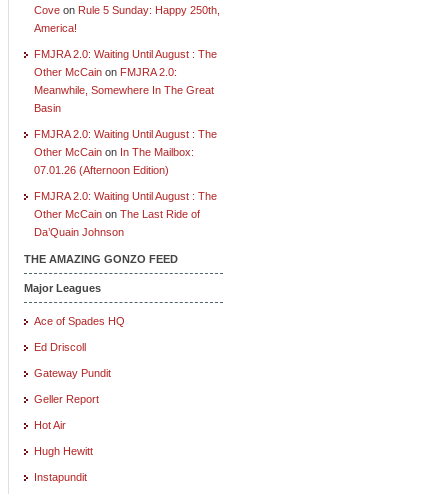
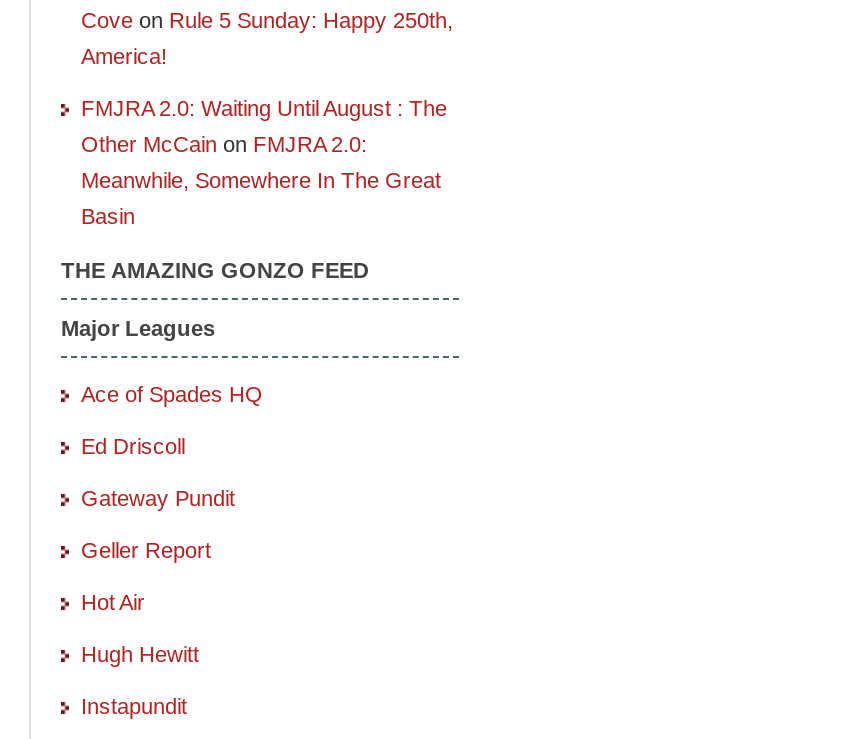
[34,127,217,237] FMJRA 2.0: Waiting Until August : The | Other McCain on In The Mailbox: | 07.01.26 (Afternoon Edition) | FMJRA 2.0: Waiting Until August : The | Other McCain on The Last Ride of | Da’Quain Johnson -> none

